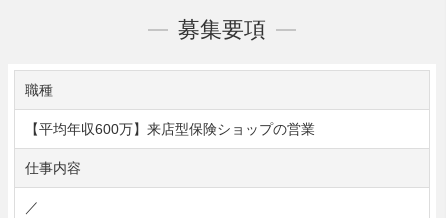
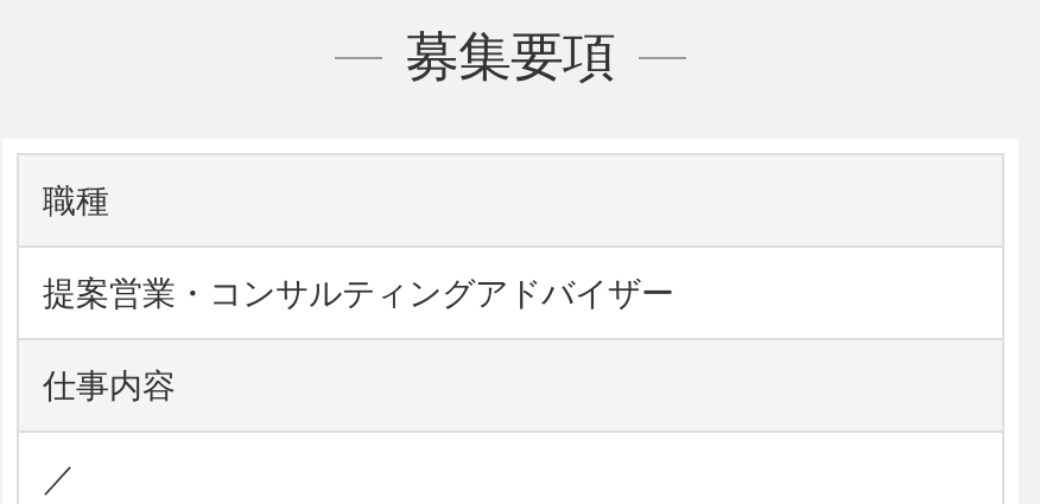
[25,121,315,137] 【平均年収600万】来店型保険ショップの営業 -> [43,274,674,312] 提案営業・コンサルティングアドバイザー

